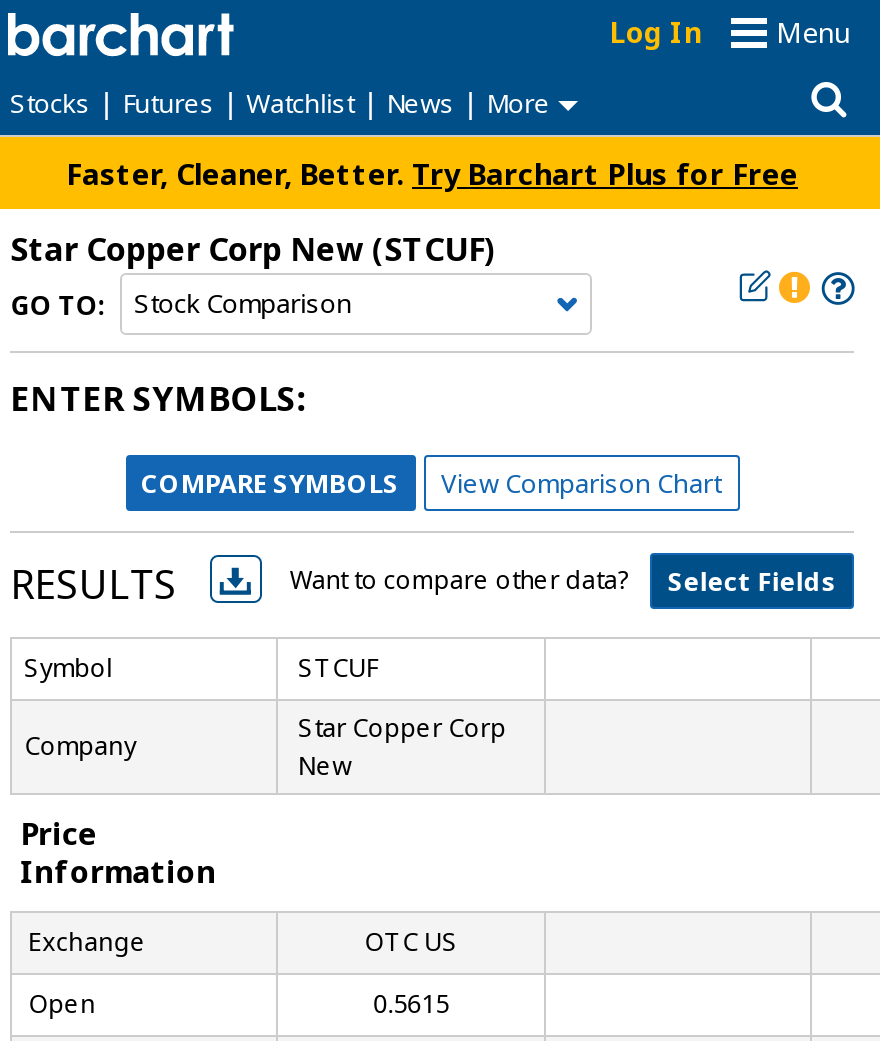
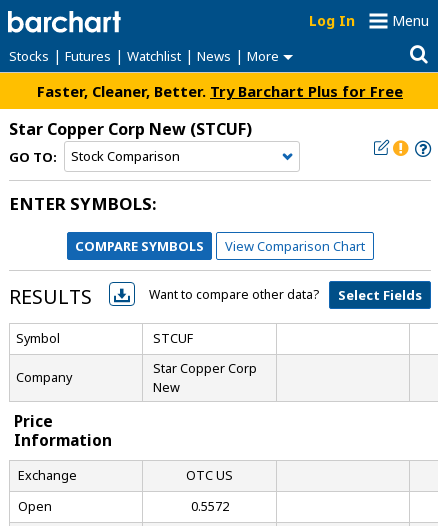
[373,987,449,1021] 0.5615 -> [191,498,229,515] 0.5572

